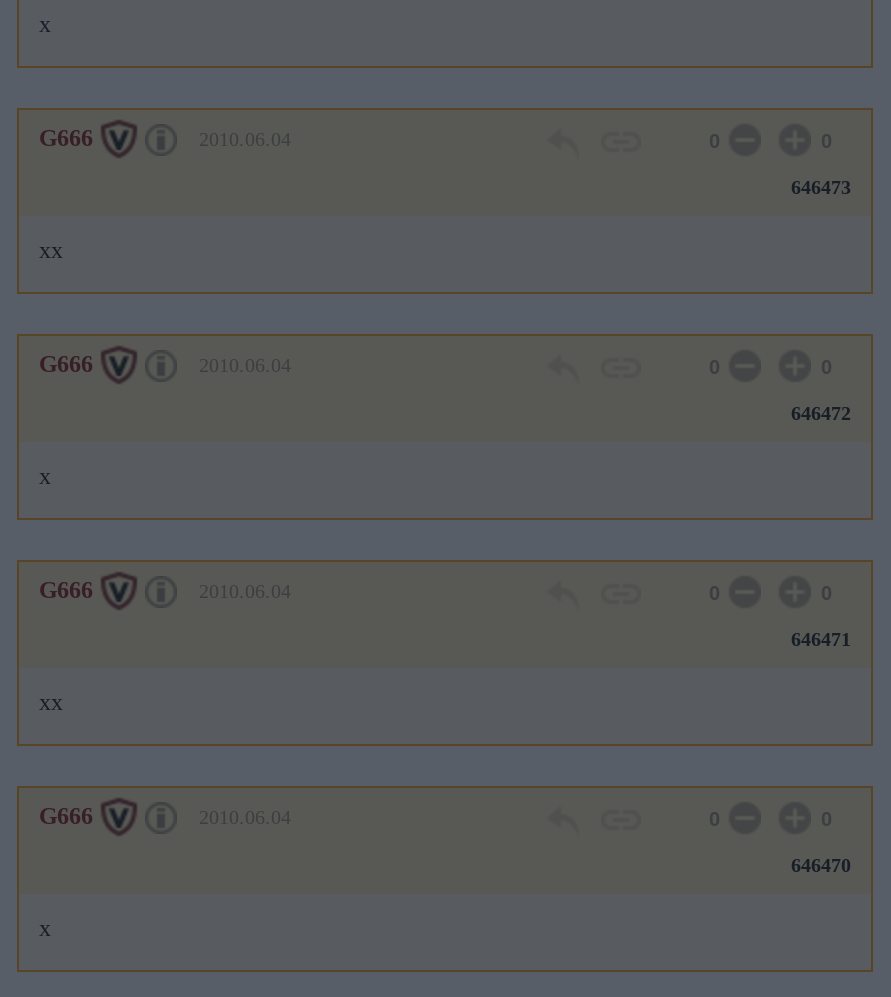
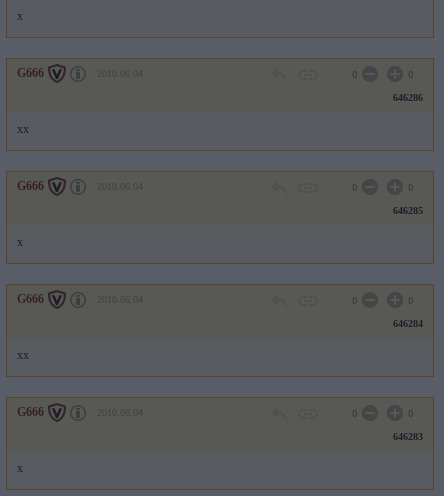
[791,176,851,198] 646473 -> [393,92,423,103] 646286
[791,402,851,424] 646472 -> [393,205,423,216] 646285
[791,628,851,650] 646471 -> [393,318,423,329] 646284
[791,854,851,876] 646470 -> [393,431,423,442] 646283

